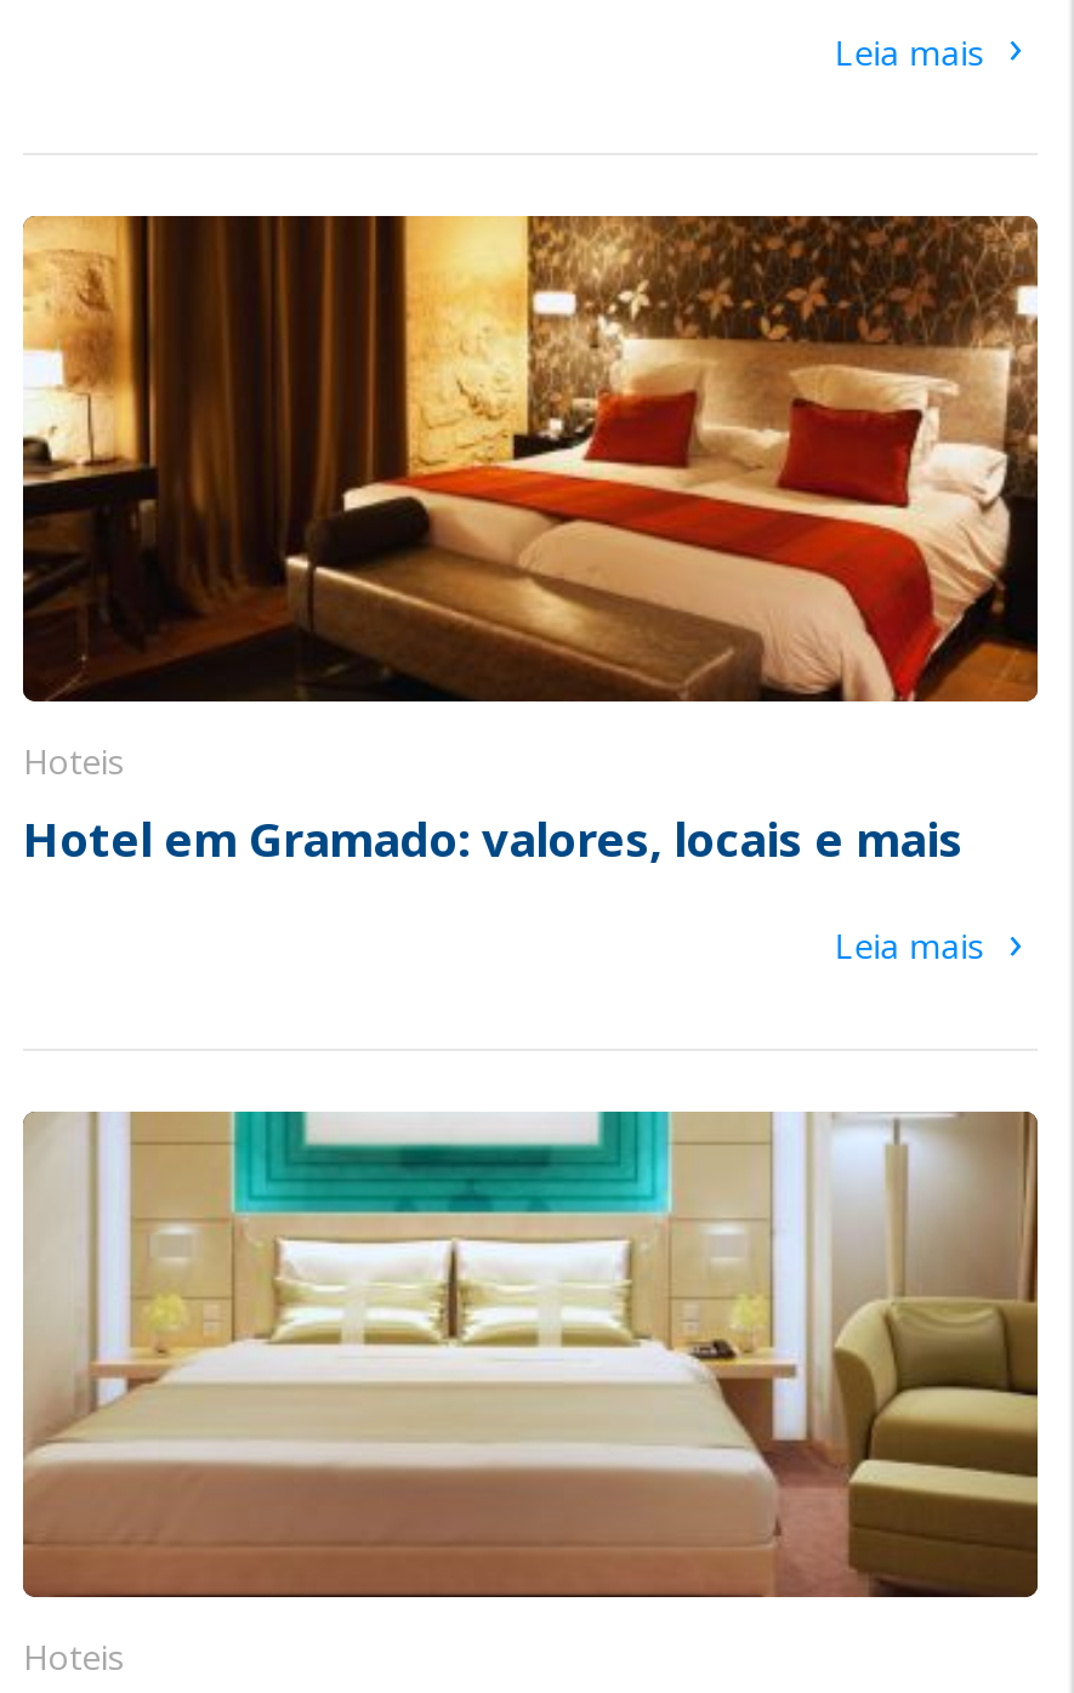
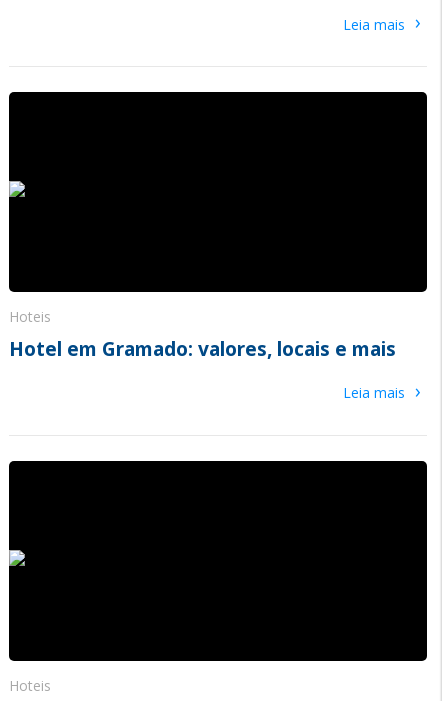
[21,214,1040,704] [image] -> none
[21,1109,1040,1600] [image] -> none

